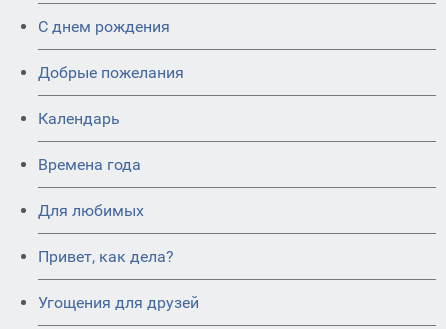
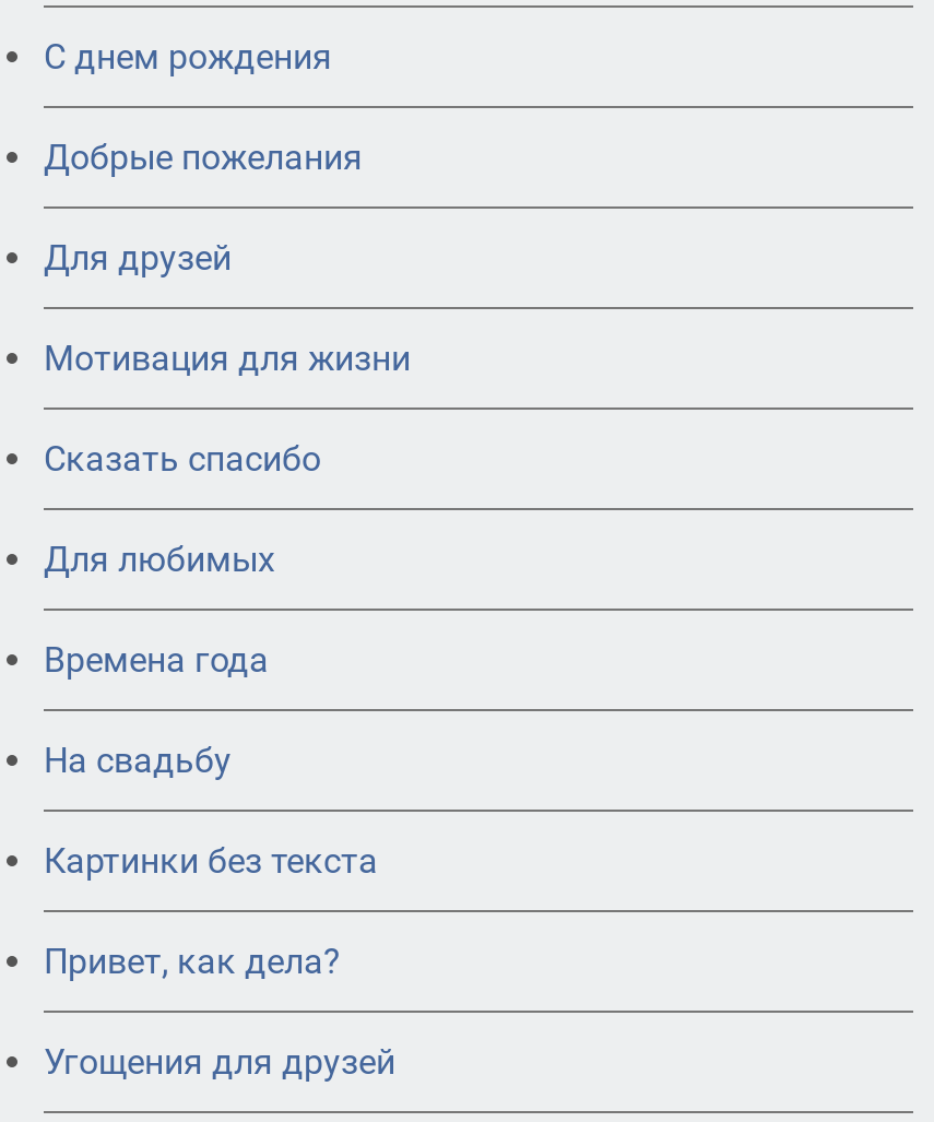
[38,109,120,128] Календарь -> [44,237,411,580] Для друзей | Мотивация для жизни | Сказать спасибо | Для любимых
[38,201,144,220] Для любимых -> [44,740,378,882] На свадьбу | Картинки без текста

